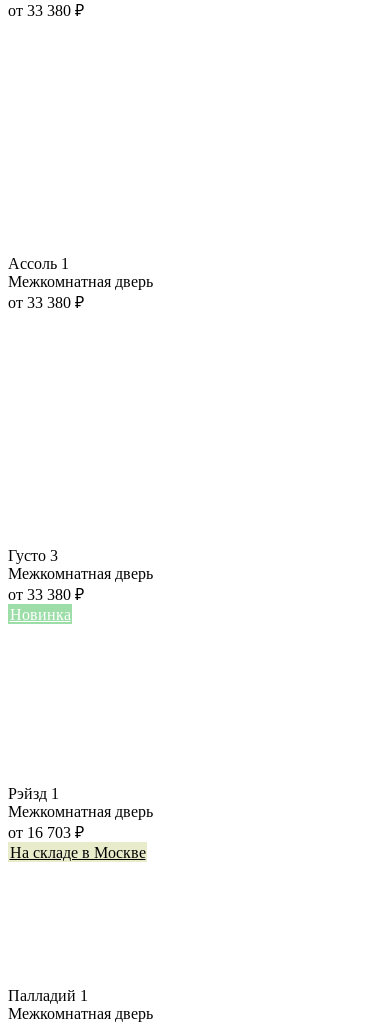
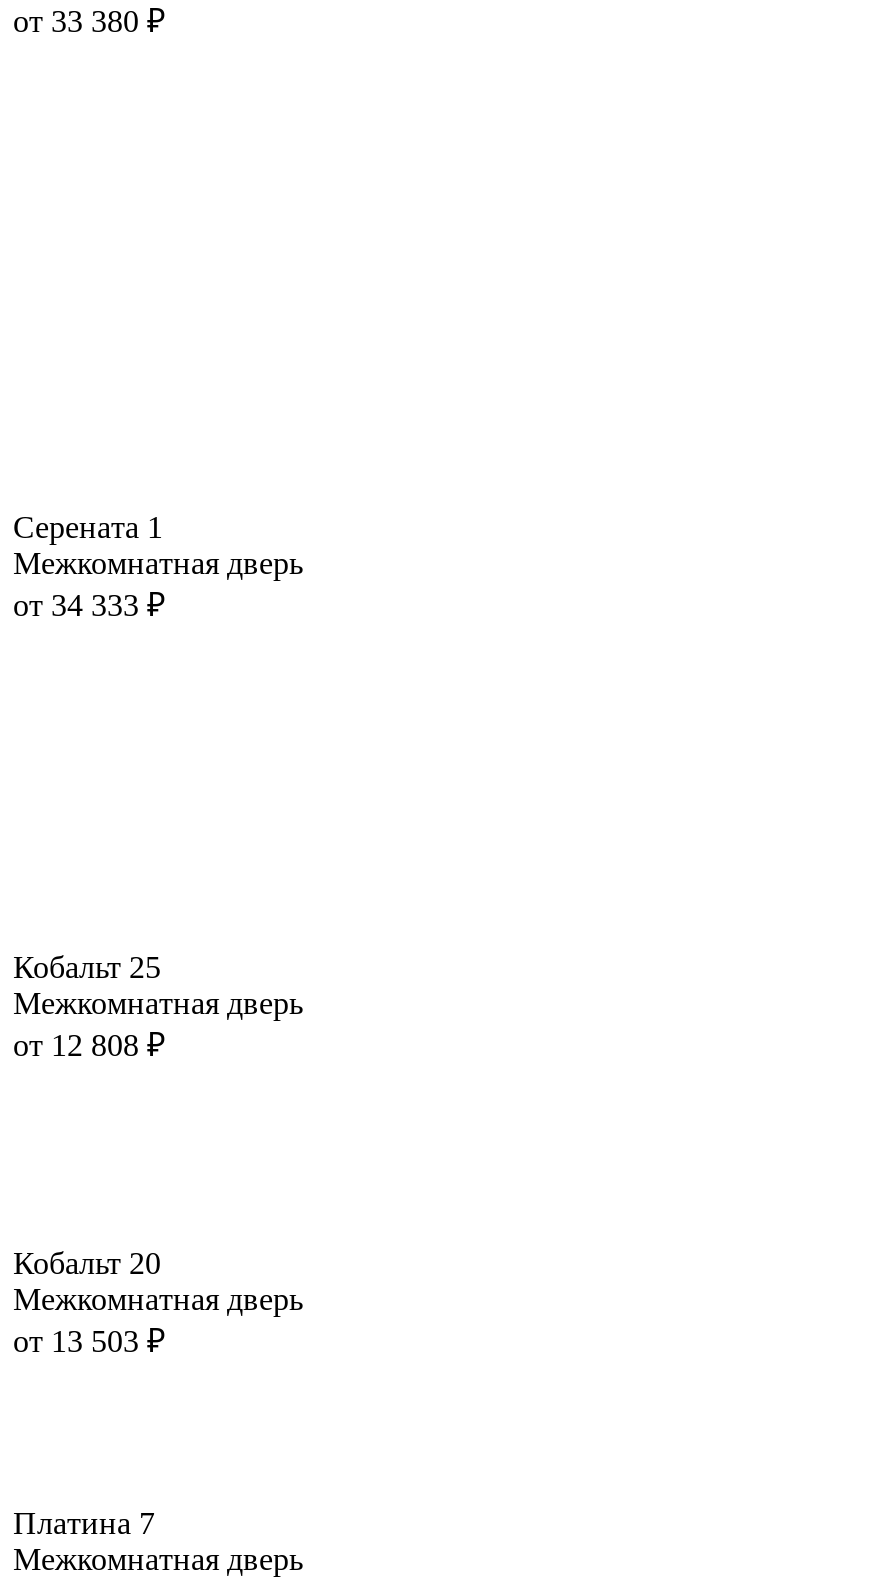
[8,255,69,272] Ассоль 1 -> [13,511,163,545] Серената 1
[8,294,84,311] от 33 380 ₽ -> [13,589,165,623] от 34 333 ₽
[8,547,58,564] Густо 3 -> [13,951,161,985] Кобальт 25
[8,586,84,622] от 33 380 ₽ | Новинка -> [13,1029,165,1063] от 12 808 ₽
[8,785,59,802] Рэйзд 1 -> [13,1247,161,1281] Кобальт 20
[8,824,145,860] от 16 703 ₽ | На складе в Москве -> [13,1325,165,1359] от 13 503 ₽
[8,987,88,1004] Палладий 1 -> [13,1507,155,1541] Платина 7

